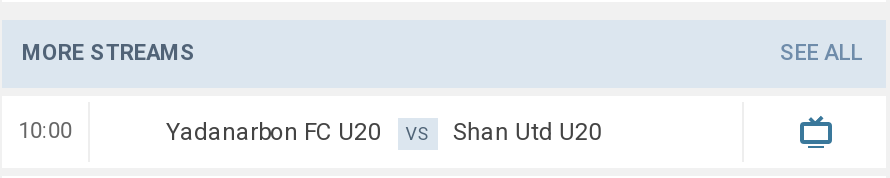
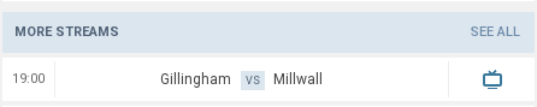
[18,119,382,147] 10:00 | Yadanarbon FC U20 -> [12,72,231,88] 19:00 | Gillingham
[453,119,603,147] Shan Utd U20 -> [274,72,323,88] Millwall

